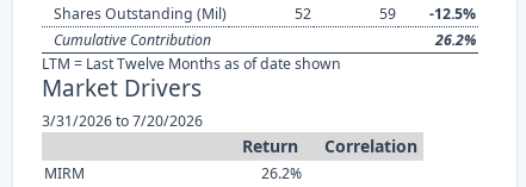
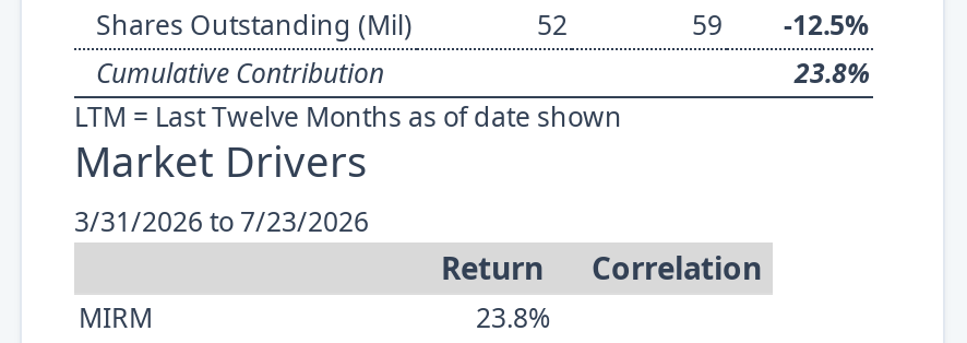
[435,30,476,50] 26.2% -> [795,55,869,92] 23.8%
[42,111,203,131] 3/31/2026 to 7/20/2026 -> [74,203,369,240] 3/31/2026 to 7/23/2026
[261,163,302,183] 26.2% -> [476,299,550,336] 23.8%

